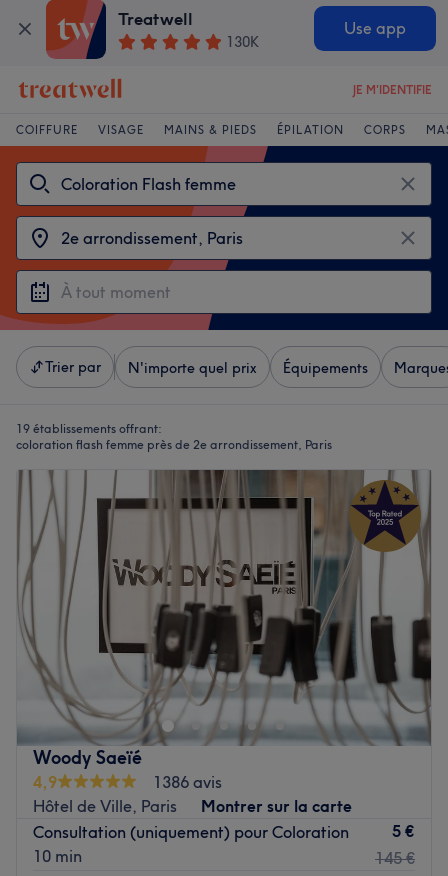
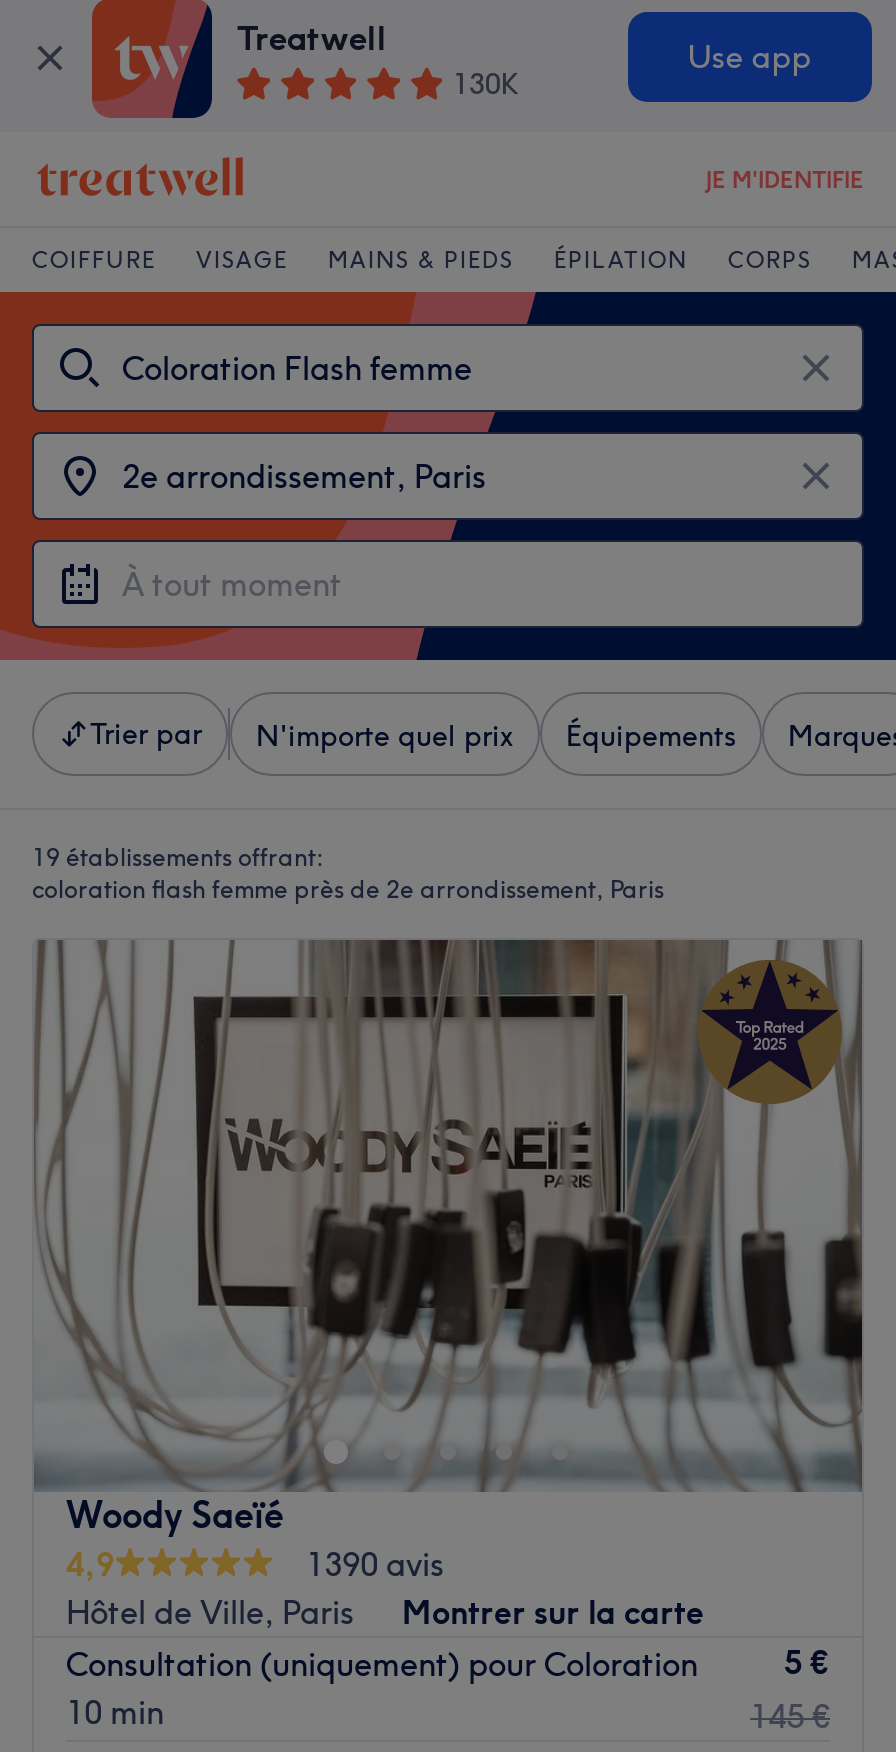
[153,772,222,792] 1386 avis -> [306,1544,444,1584] 1390 avis

